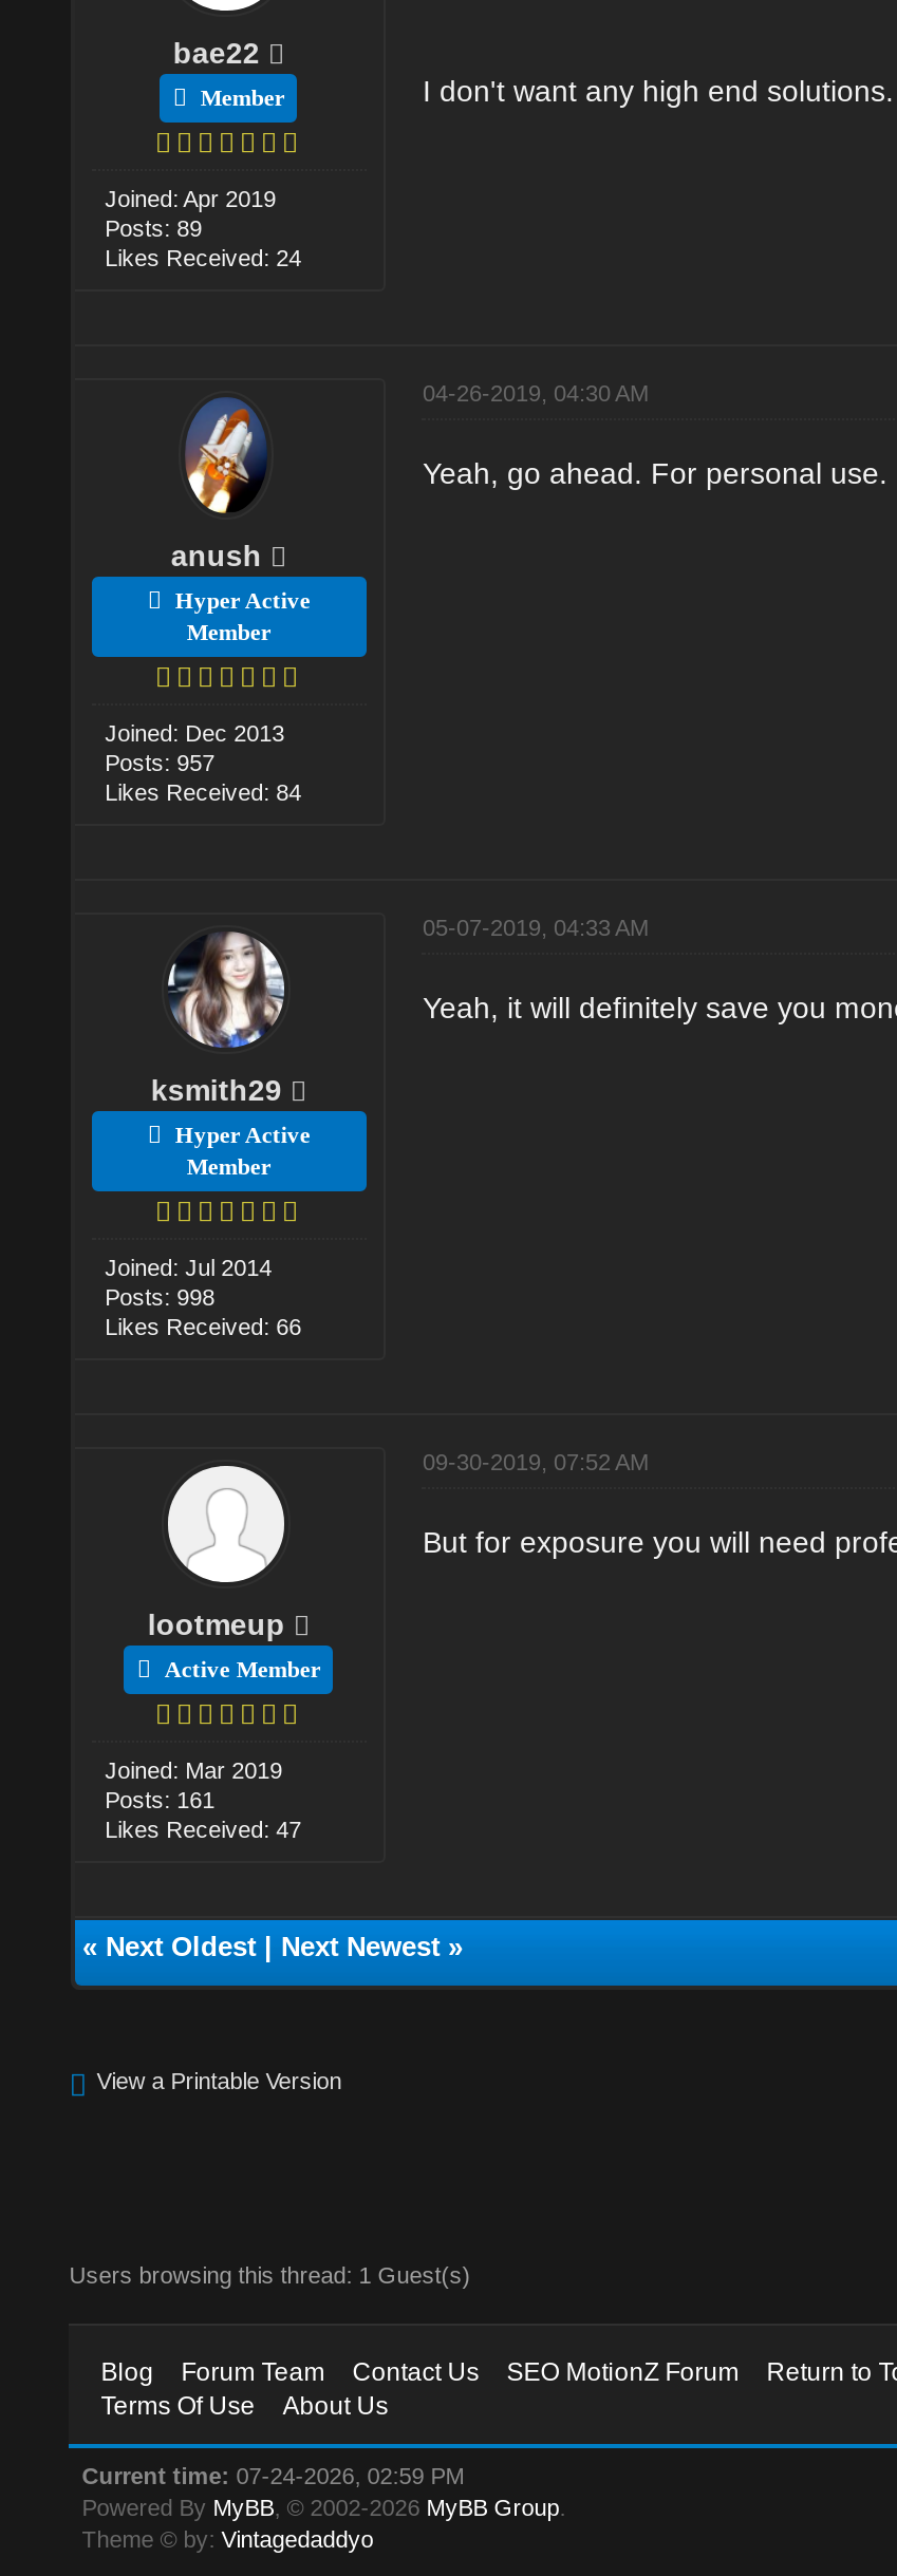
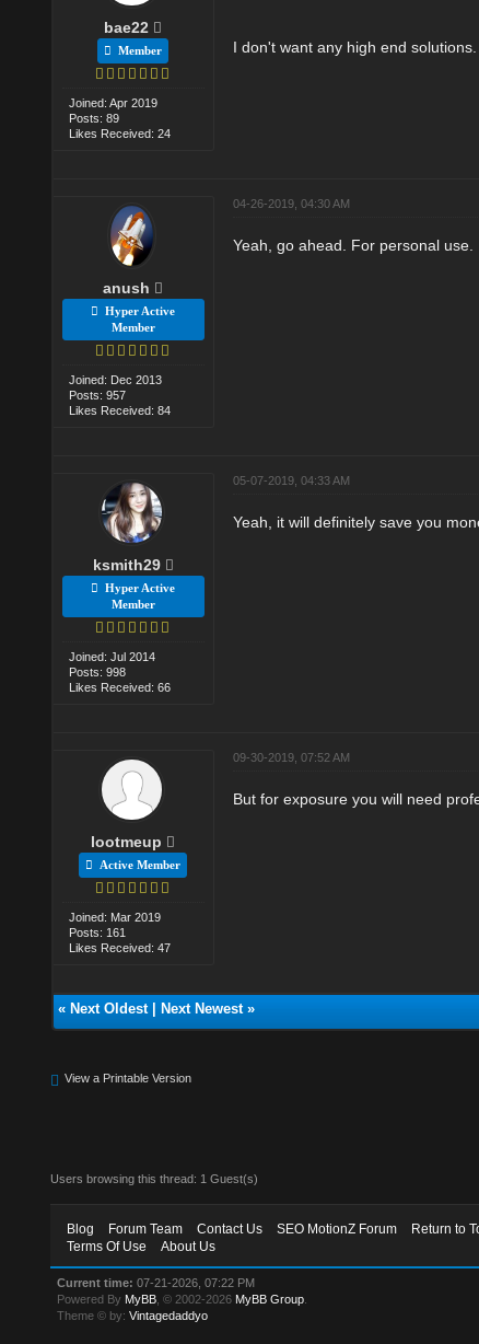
[82,2463,464,2488] Current time: 07-24-2026, 02:59 PM -> [57,1276,255,1289] Current time: 07-21-2026, 07:22 PM

